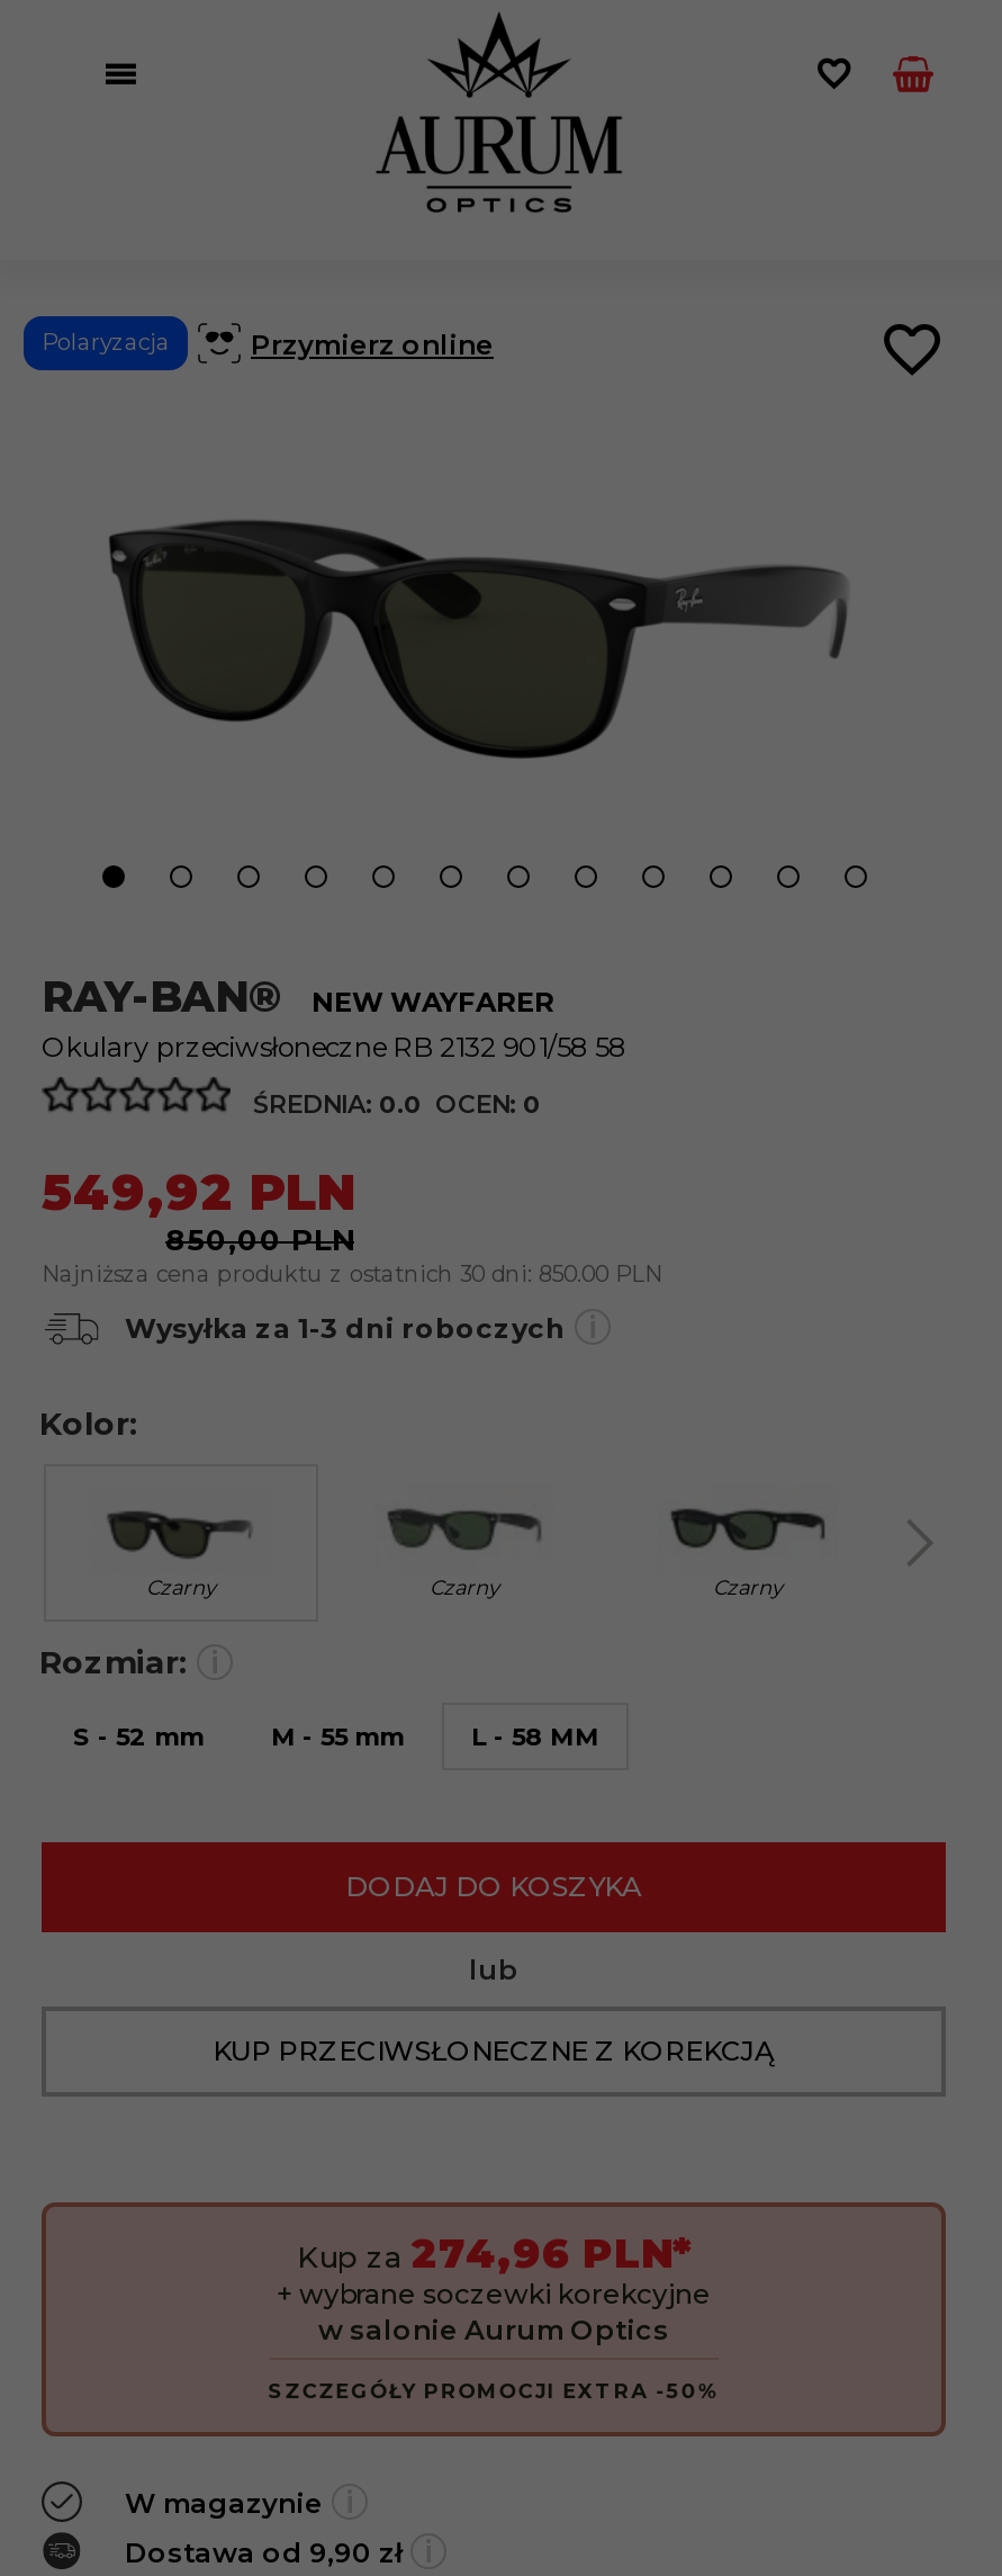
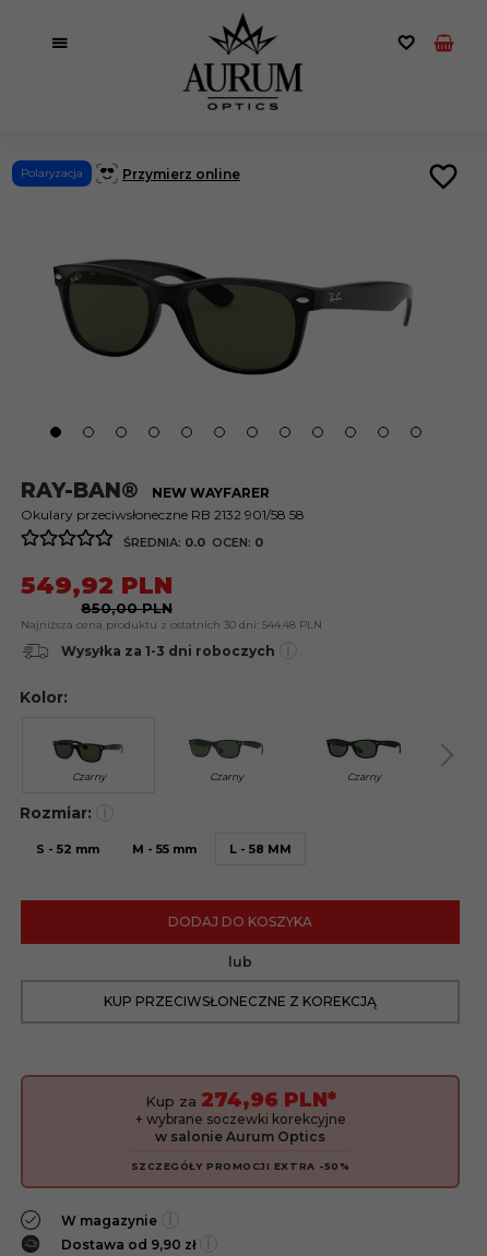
[42,1259,662,1289] Najniższa cena produktu z ostatnich 30 dni: 850.00 PLN -> [21,618,322,632] Najniższa cena produktu z ostatnich 30 dni: 544.48 PLN

